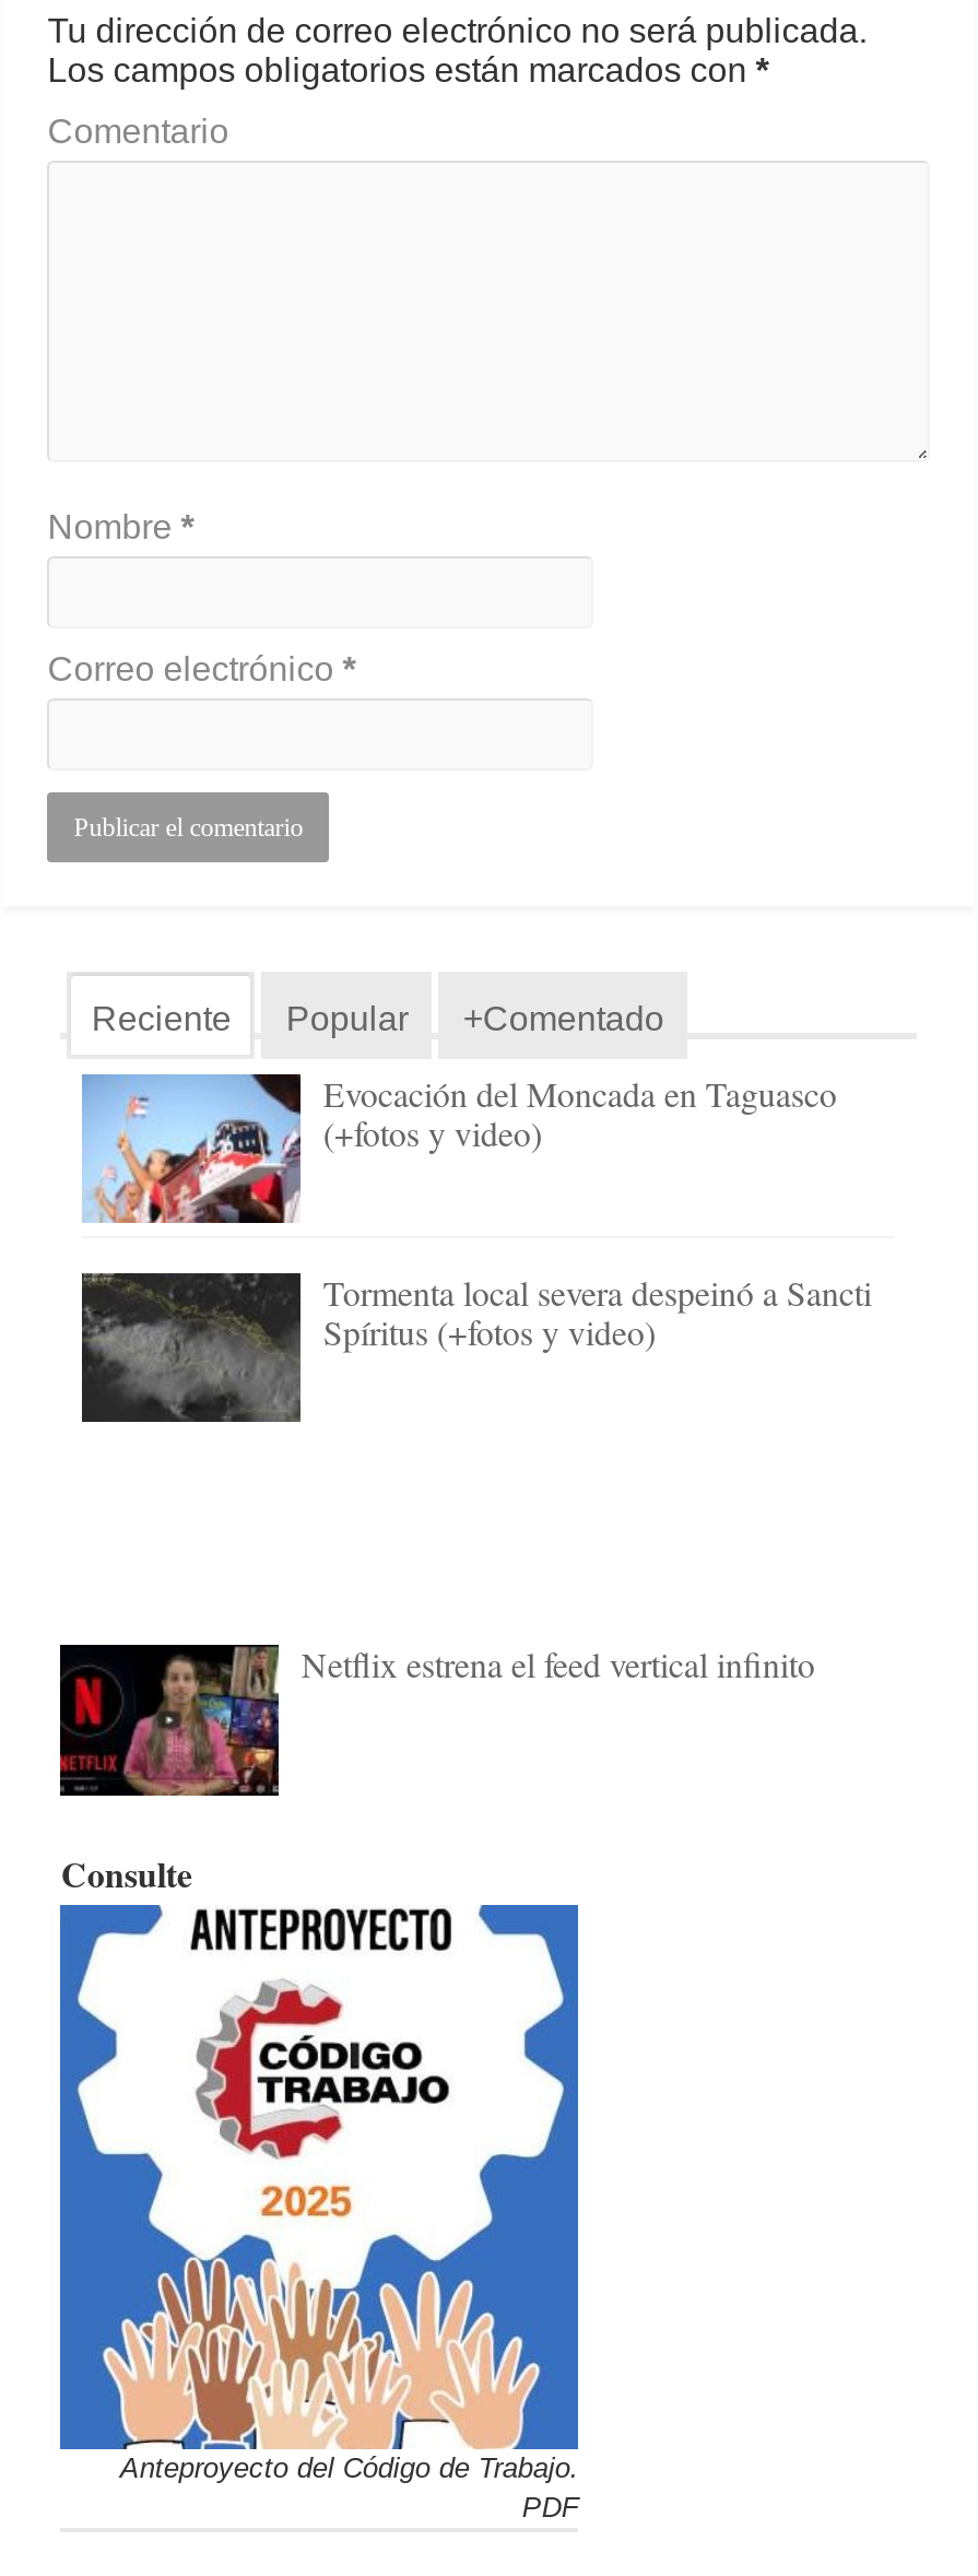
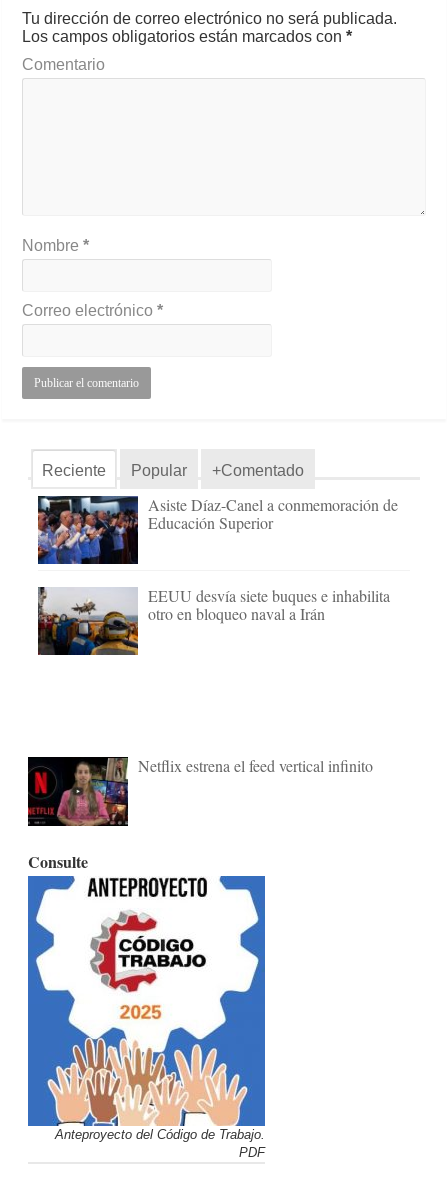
[82,1070,837,1225] [image] | Evocación del Moncada en Taguasco | (+fotos y video) -> [37,494,398,565] [image] | Asiste Díaz-Canel a conmemoración de | Educación Superior
[82,1270,872,1424] [image] | Tormenta local severa despeinó a Sancti | Spíritus (+fotos y video) -> [38,585,390,656] [image] | EEUU desvía siete buques e inhabilita | otro en bloqueo naval a Irán

